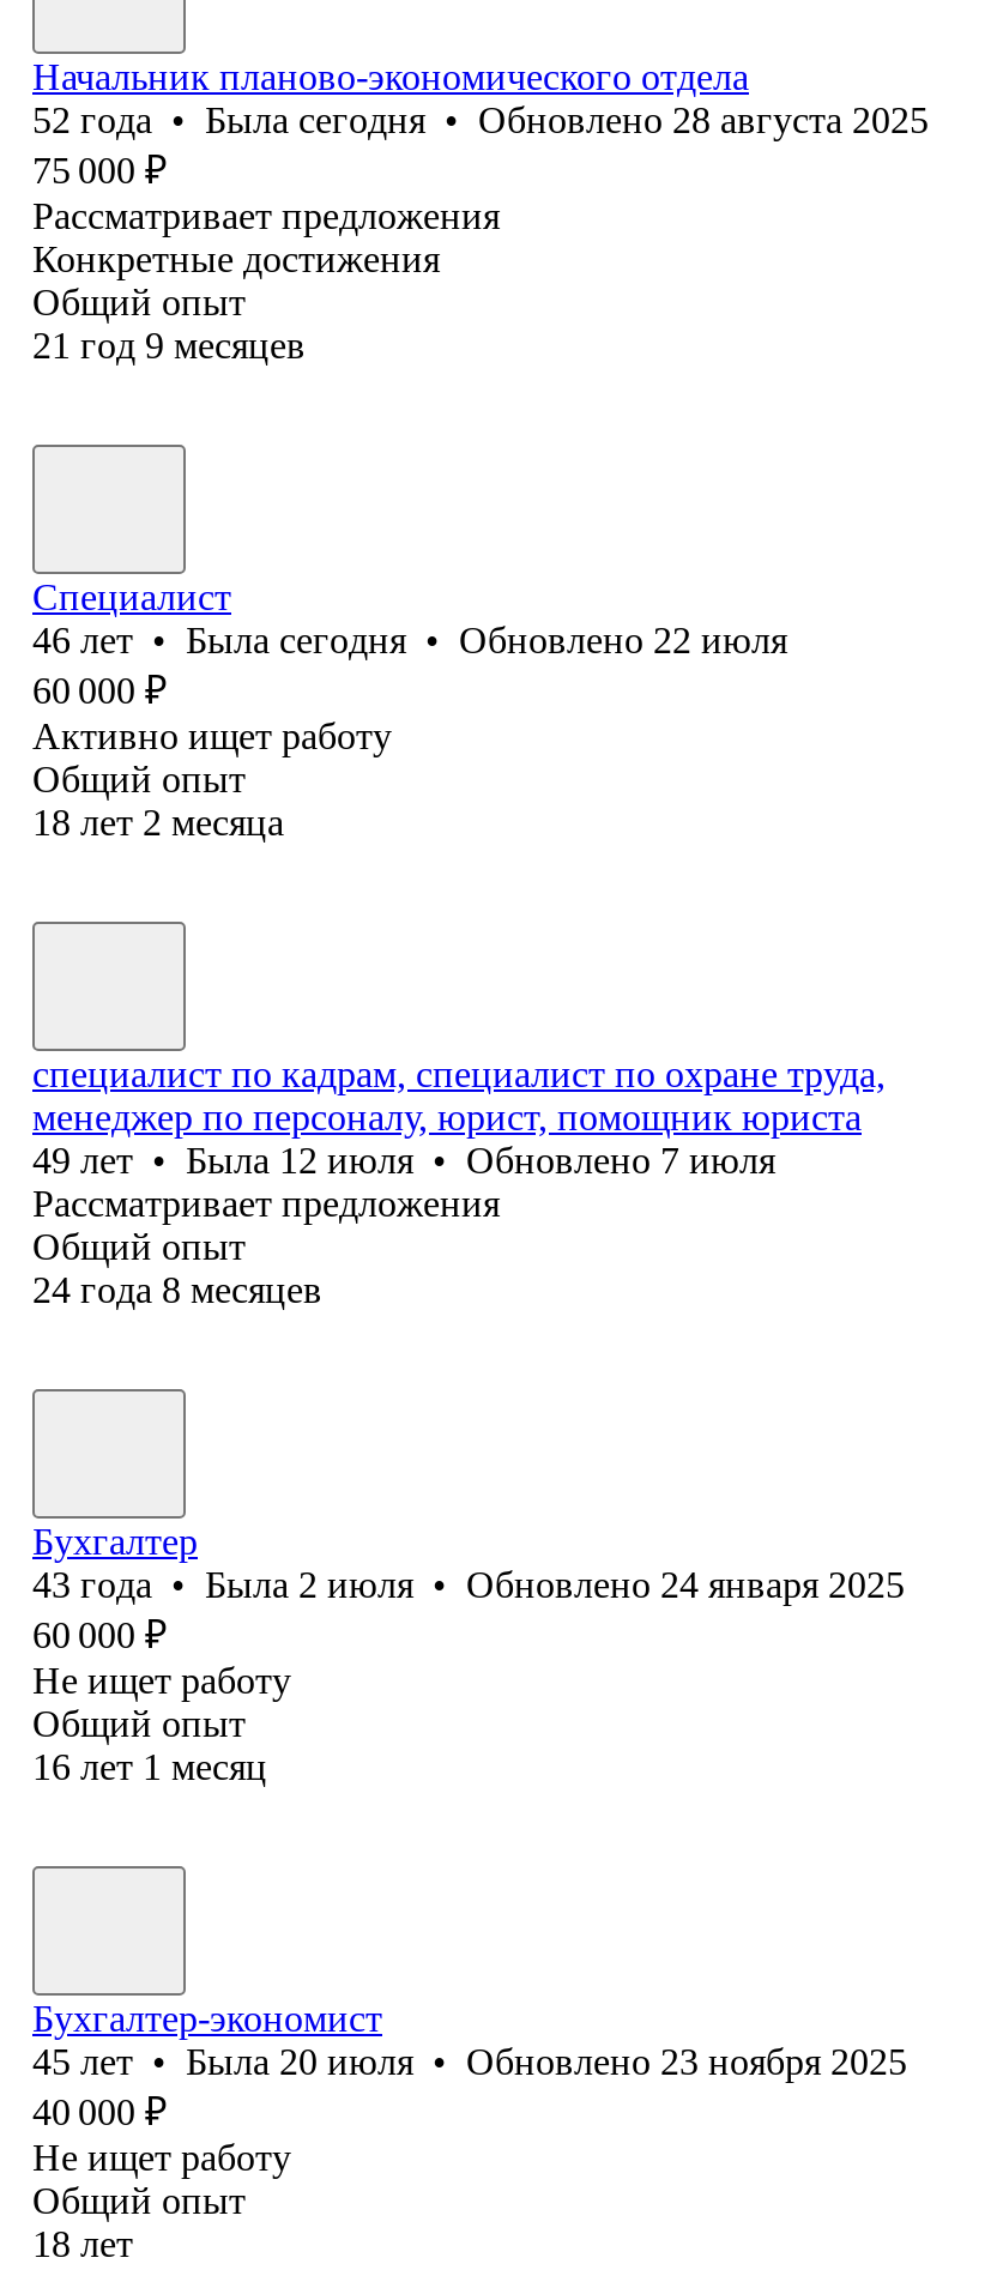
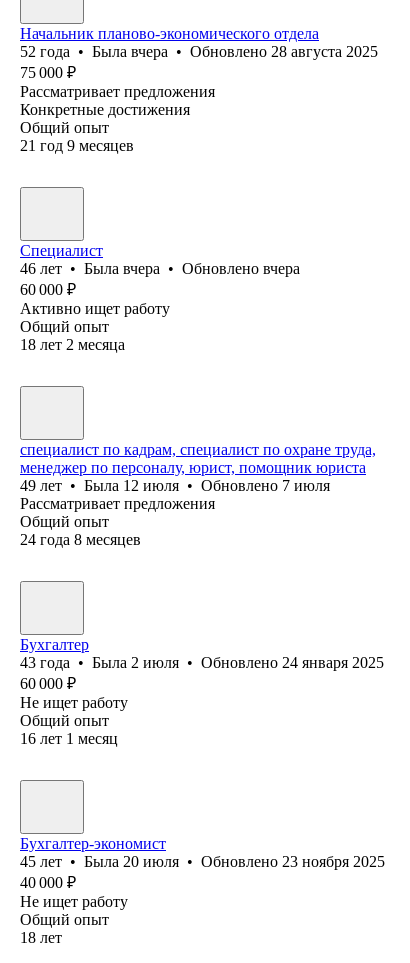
[32,99,929,140] 52 года • Была сегодня • Обновлено 28 августа 2025 -> [20,43,378,60] 52 года • Была вчера • Обновлено 28 августа 2025
[32,619,787,660] 46 лет • Была сегодня • Обновлено 22 июля -> [20,260,300,277] 46 лет • Была вчера • Обновлено вчера

